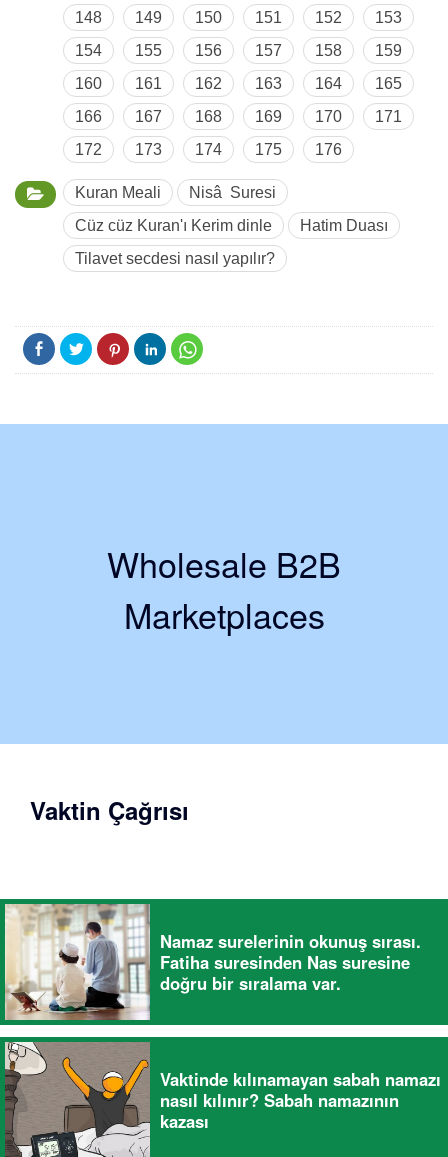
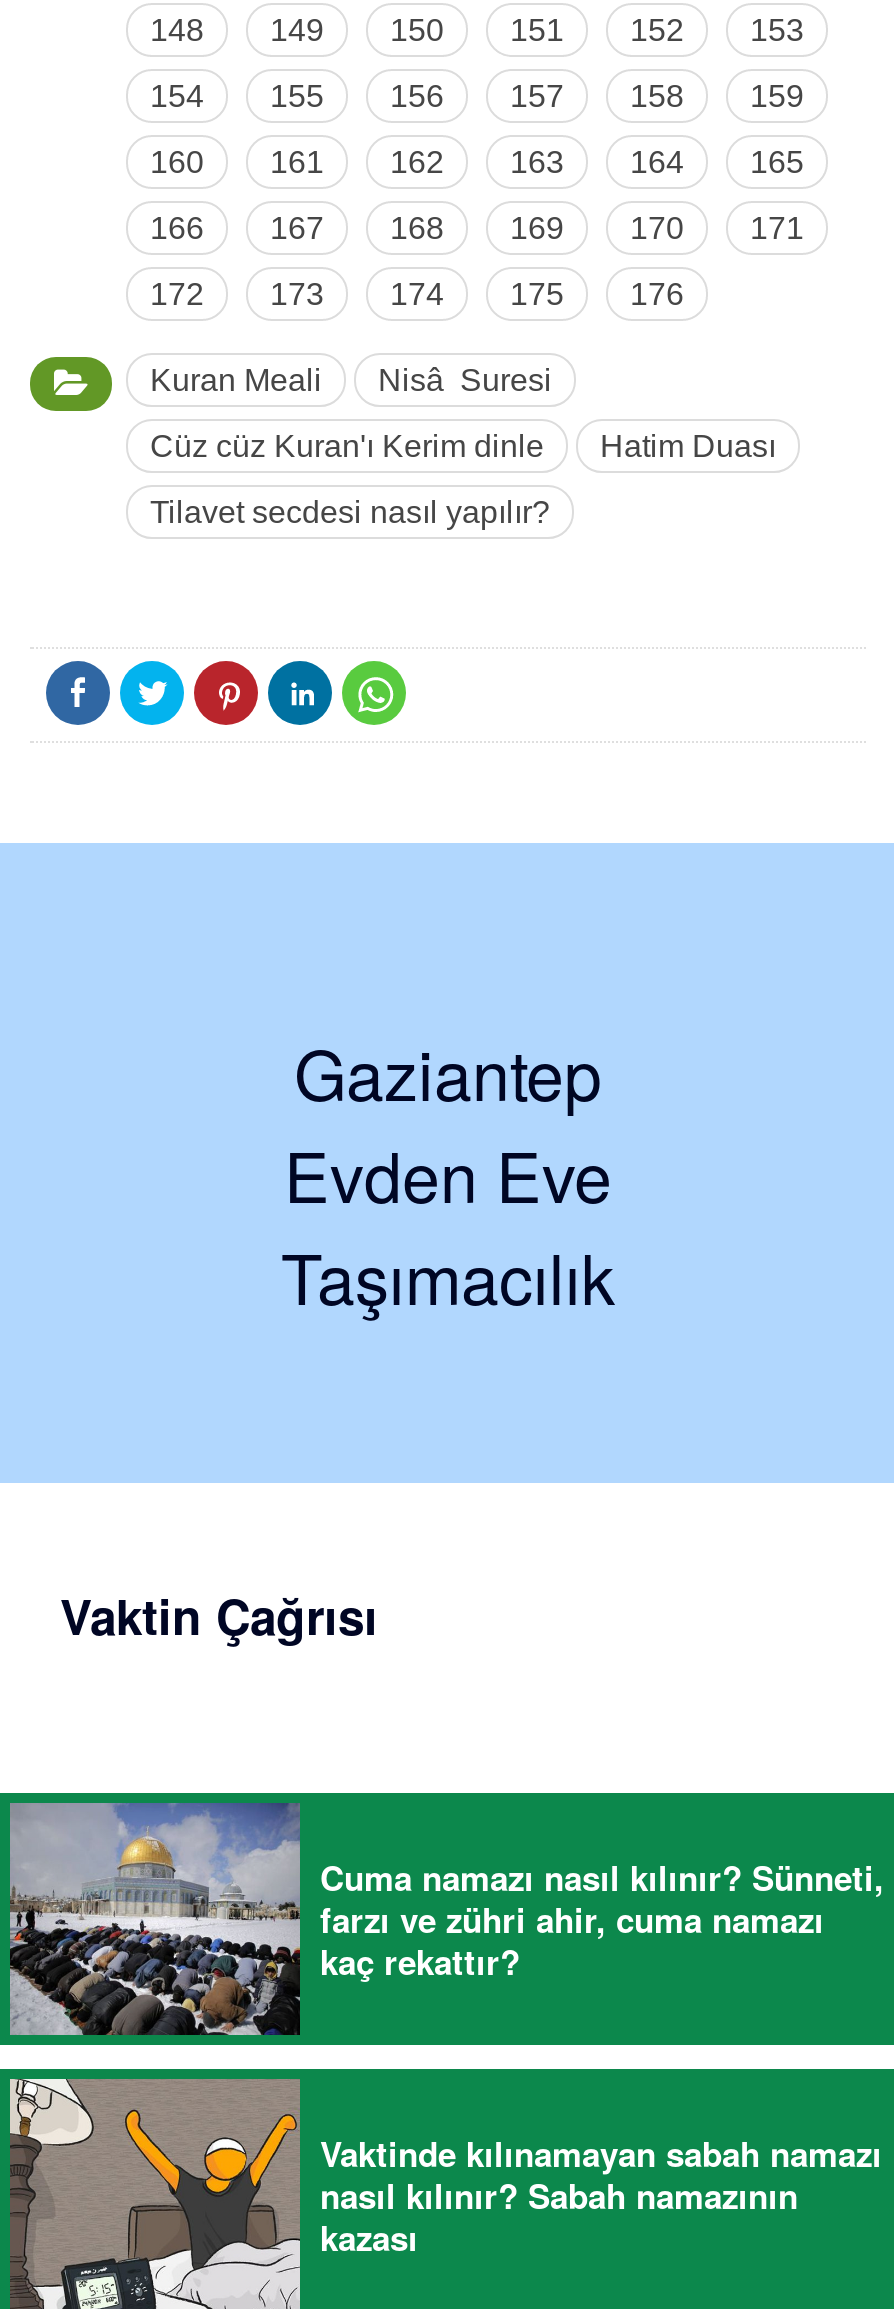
[107,539,341,639] Wholesale B2B | Marketplaces -> [281,1022,615,1324] Gaziantep | Evden Eve | Taşımacılık
[4,903,421,1021] [image] | Namaz surelerinin okunuş sırası. | Fatiha suresinden Nas suresine | doğru bir sıralama var. -> [8,1803,884,2037] [image] | Cuma namazı nasıl kılınır? Sünneti, | farzı ve zühri ahir, cuma namazı | kaç rekattır?

